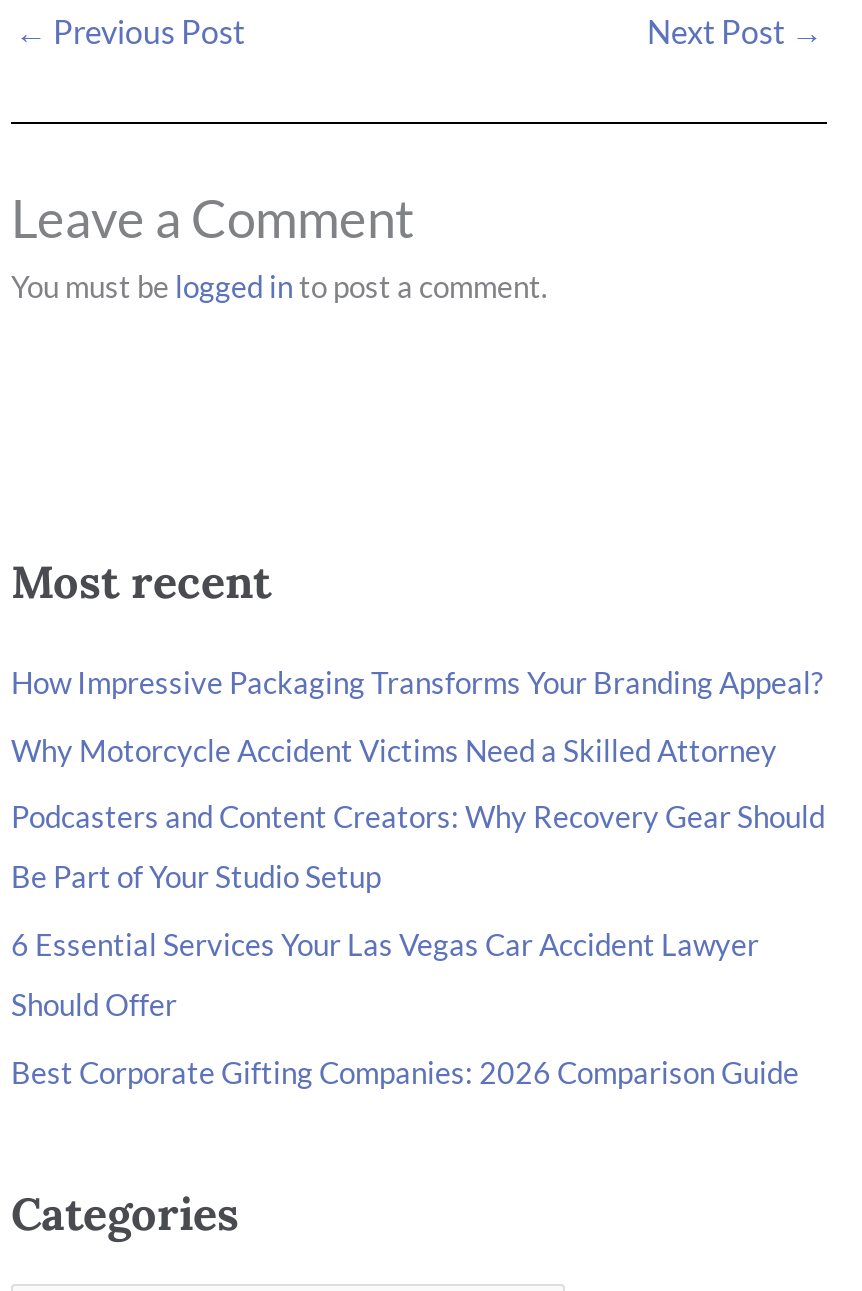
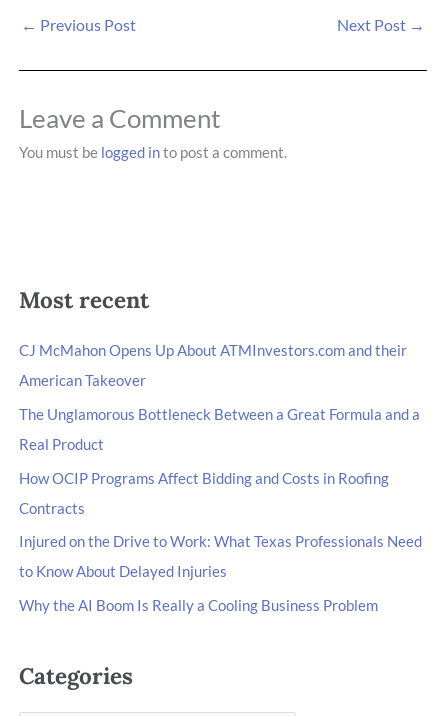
[11,663,825,1089] How Impressive Packaging Transforms Your Branding Appeal? | Why Motorcycle Accident Victims Need a Skilled Attorney | Podcasters and Content Creators: Why Recovery Gear Should | Be Part of Your Studio Setup | 6 Essential Services Your Las Vegas Car Accident Lawyer | Should Offer | Best Corporate Gifting Companies: 2026 Comparison Guide -> [19,341,422,614] CJ McMahon Opens Up About ATMInvestors.com and their | American Takeover | The Unglamorous Bottleneck Between a Great Formula and a | Real Product | How OCIP Programs Affect Bidding and Costs in Roofing | Contracts | Injured on the Drive to Work: What Texas Professionals Need | to Know About Delayed Injuries | Why the AI Boom Is Really a Cooling Business Problem

